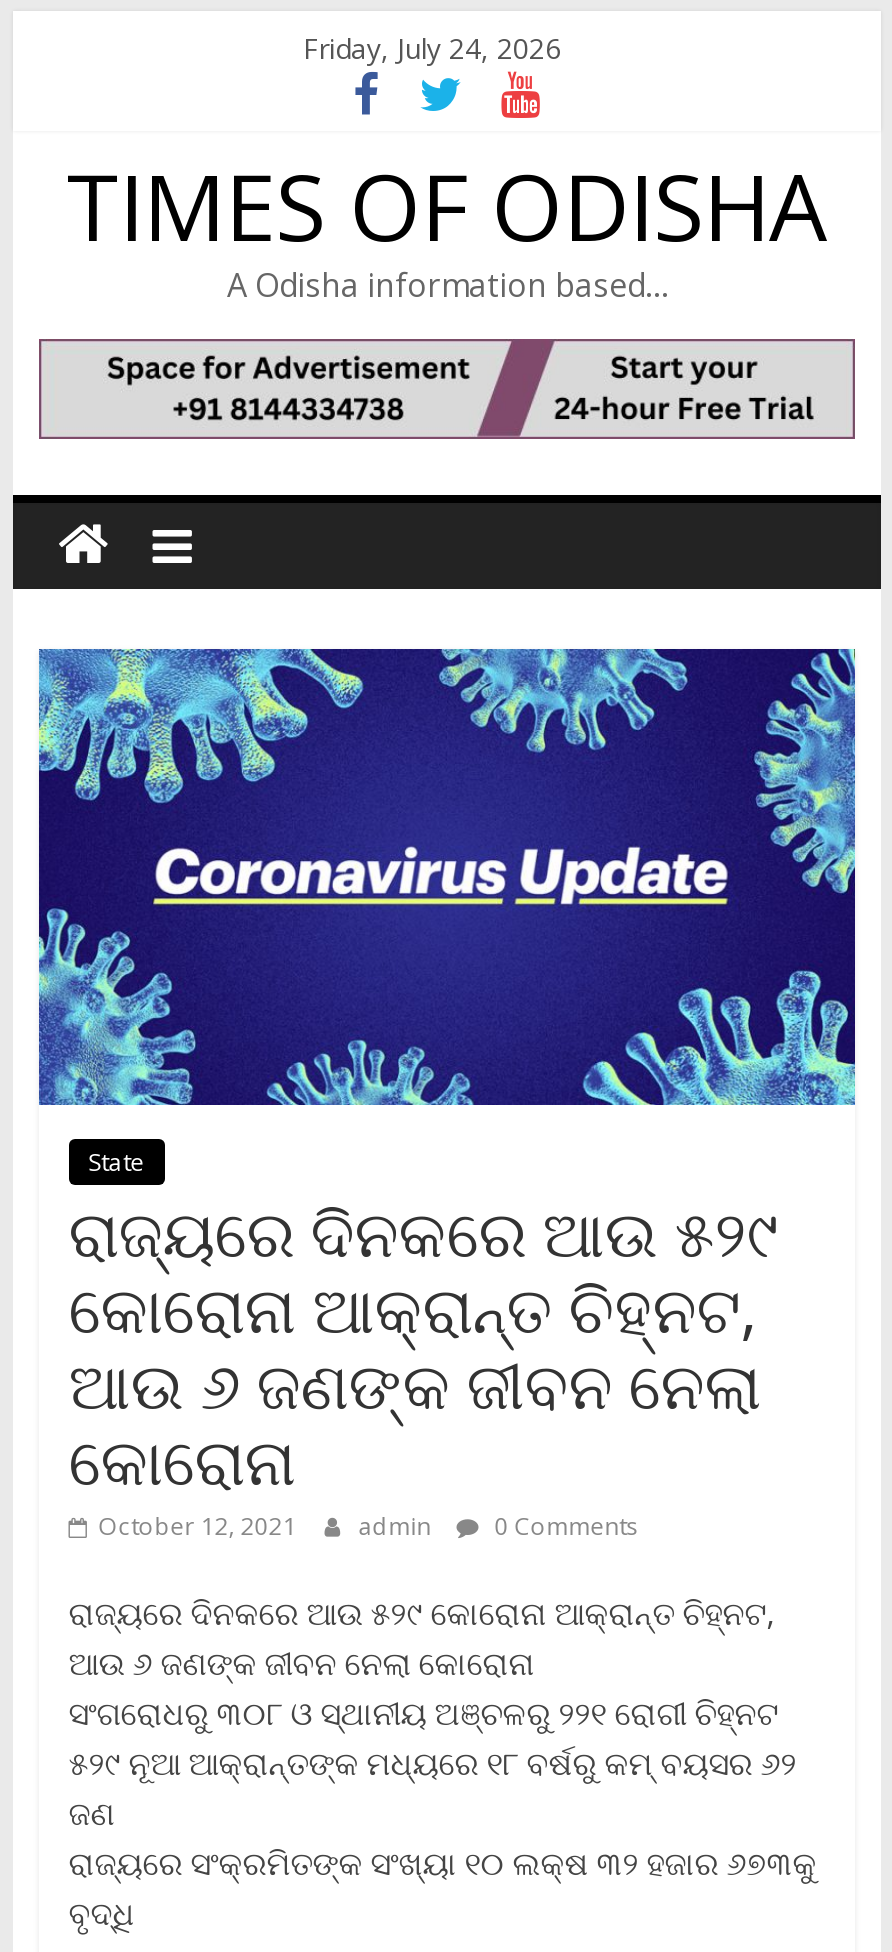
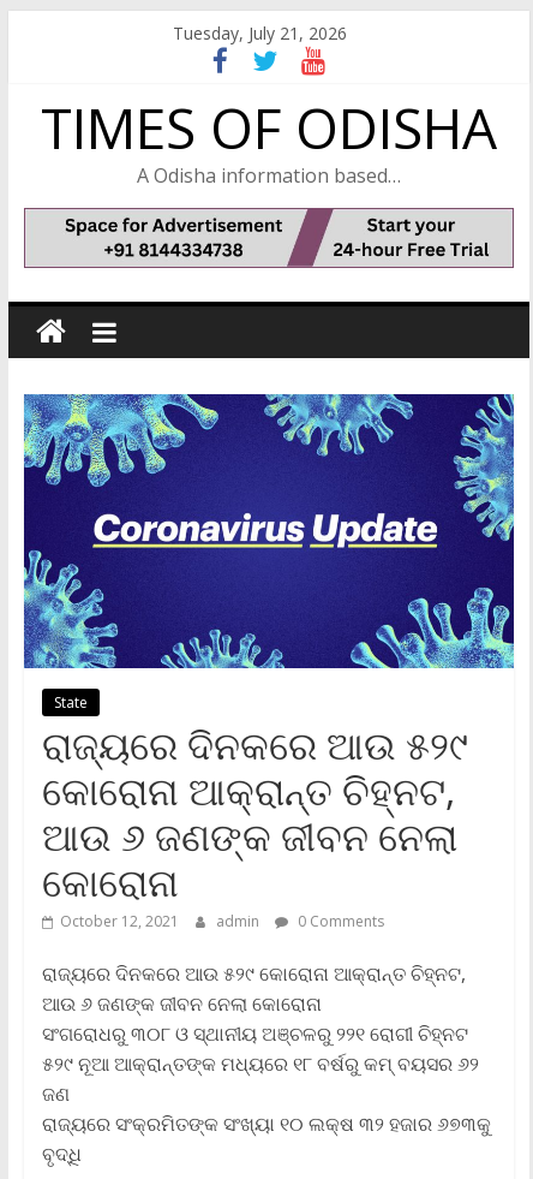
[303,29,561,67] Friday, July 24, 2026 -> [173,22,347,44] Tuesday, July 21, 2026

